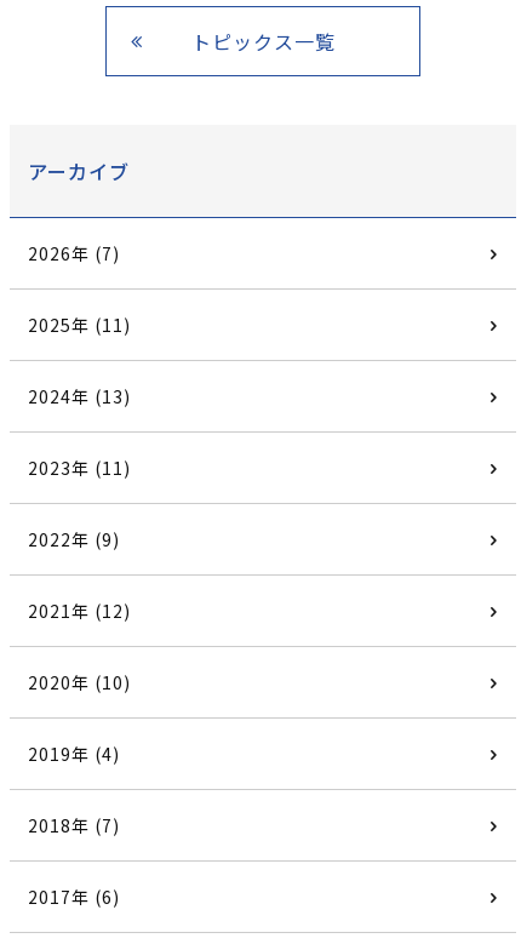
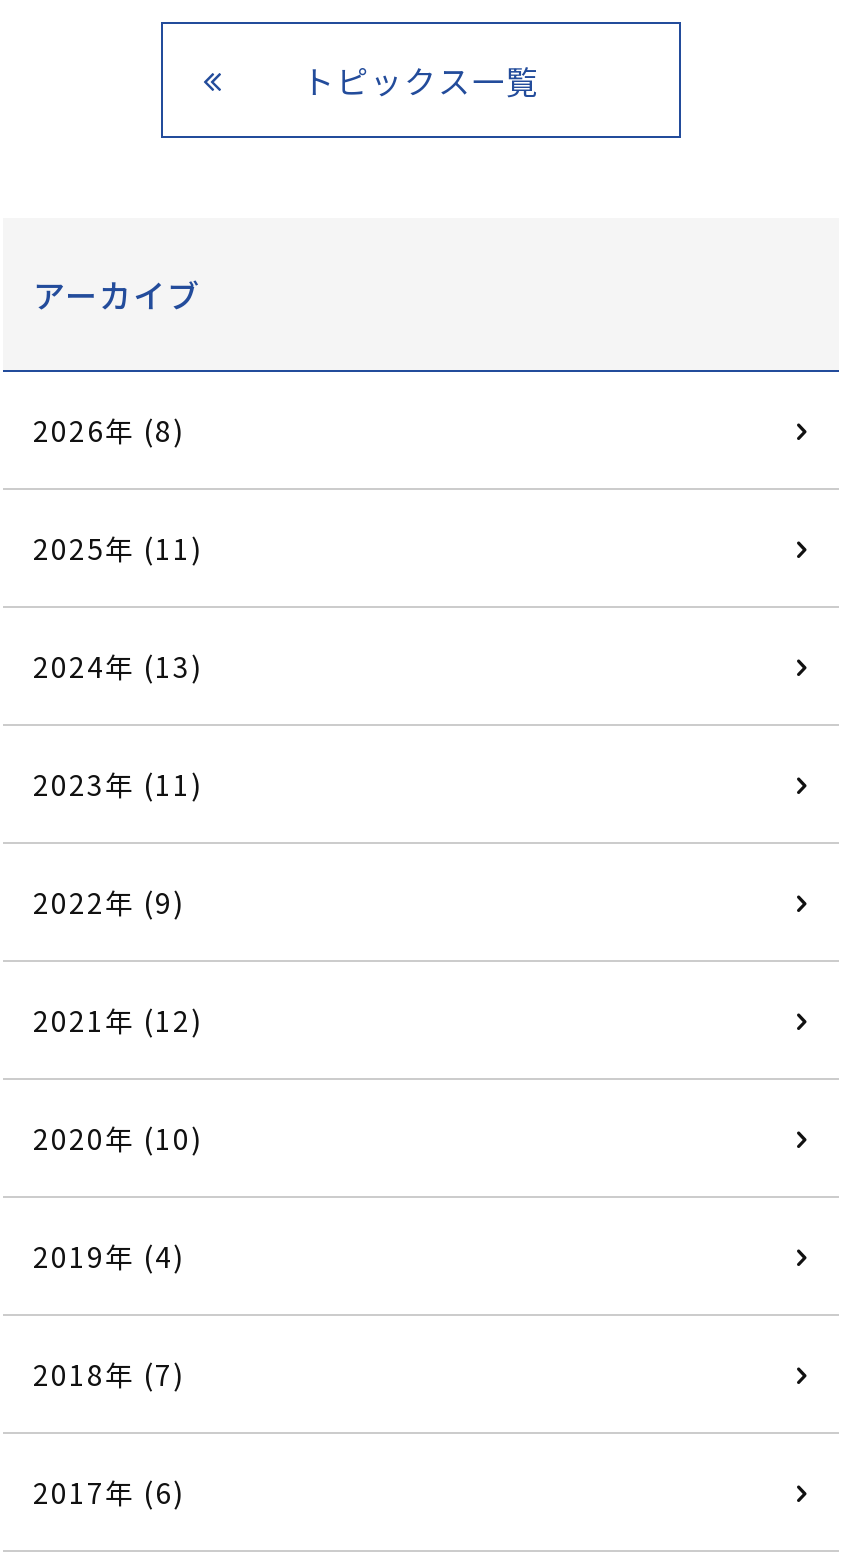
[28,242,120,266] 2026年 (7) -> [33,411,185,451] 2026年 (8)

